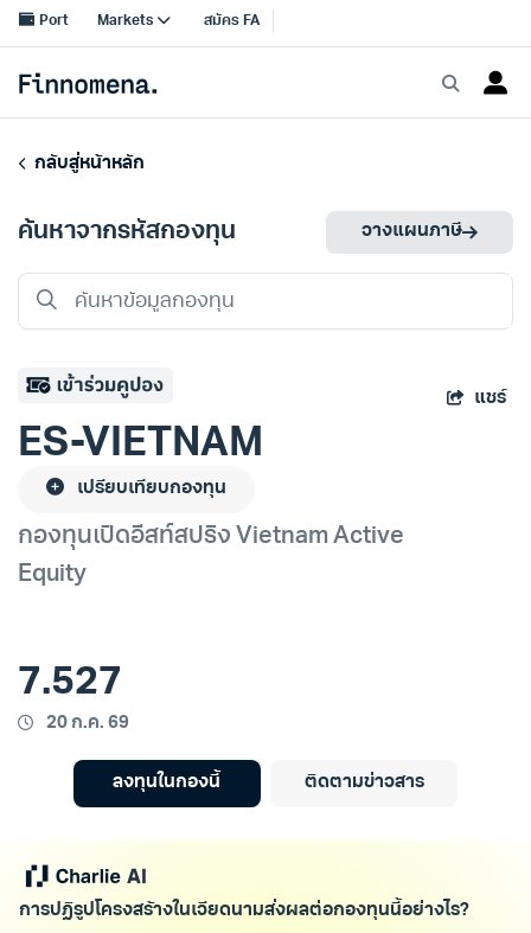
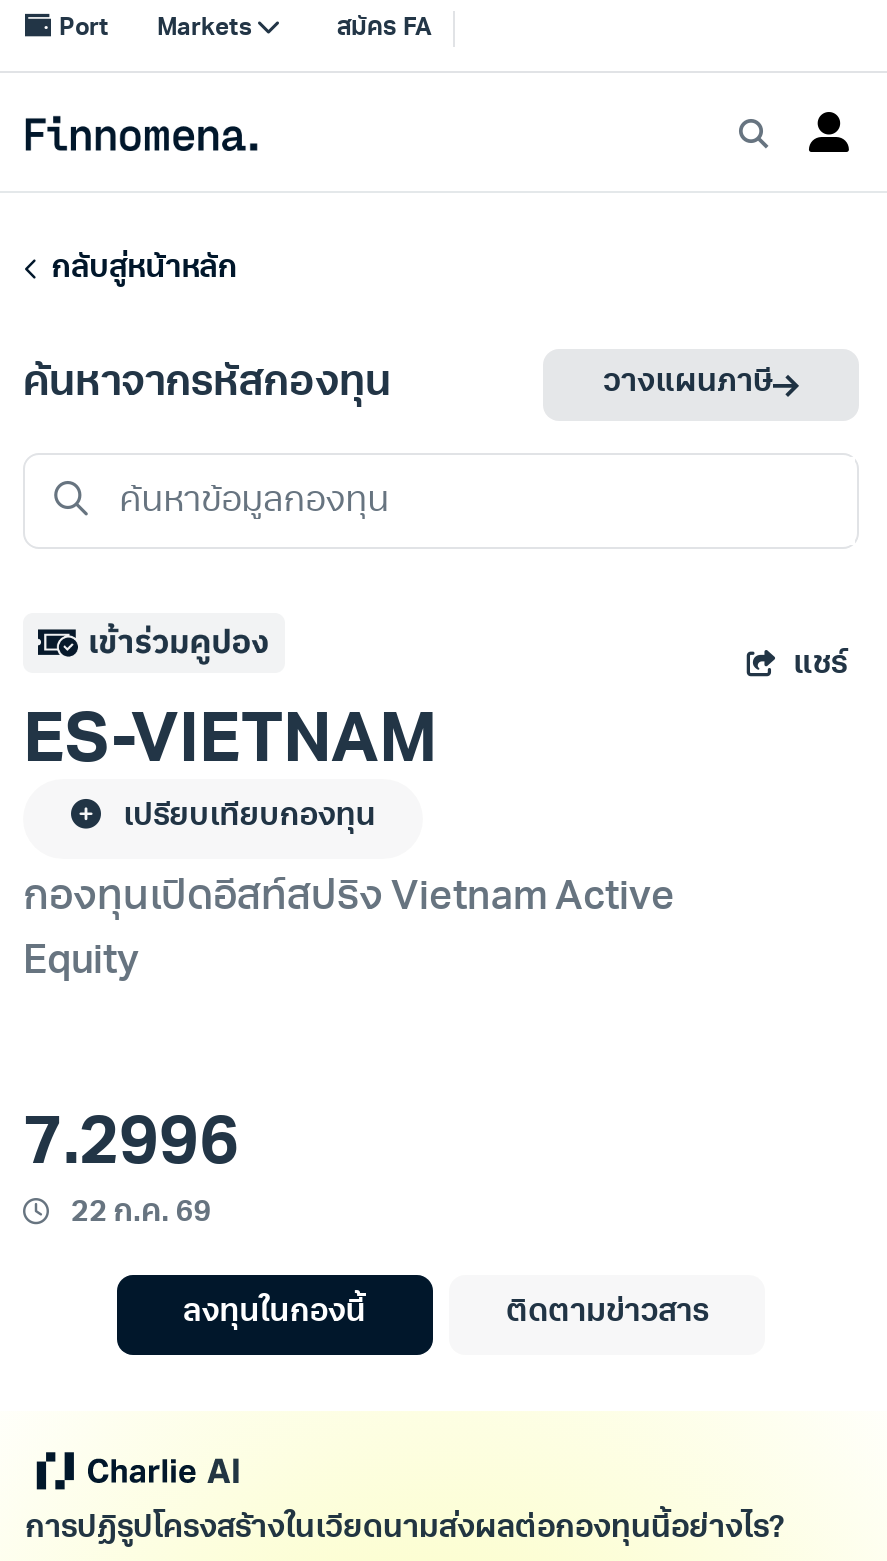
[18,663,122,704] 7.527 -> [23,1111,239,1181] 7.2996
[43,715,130,733] 20 ก.ค. 69 -> [65,1199,212,1229] 22 ก.ค. 69

